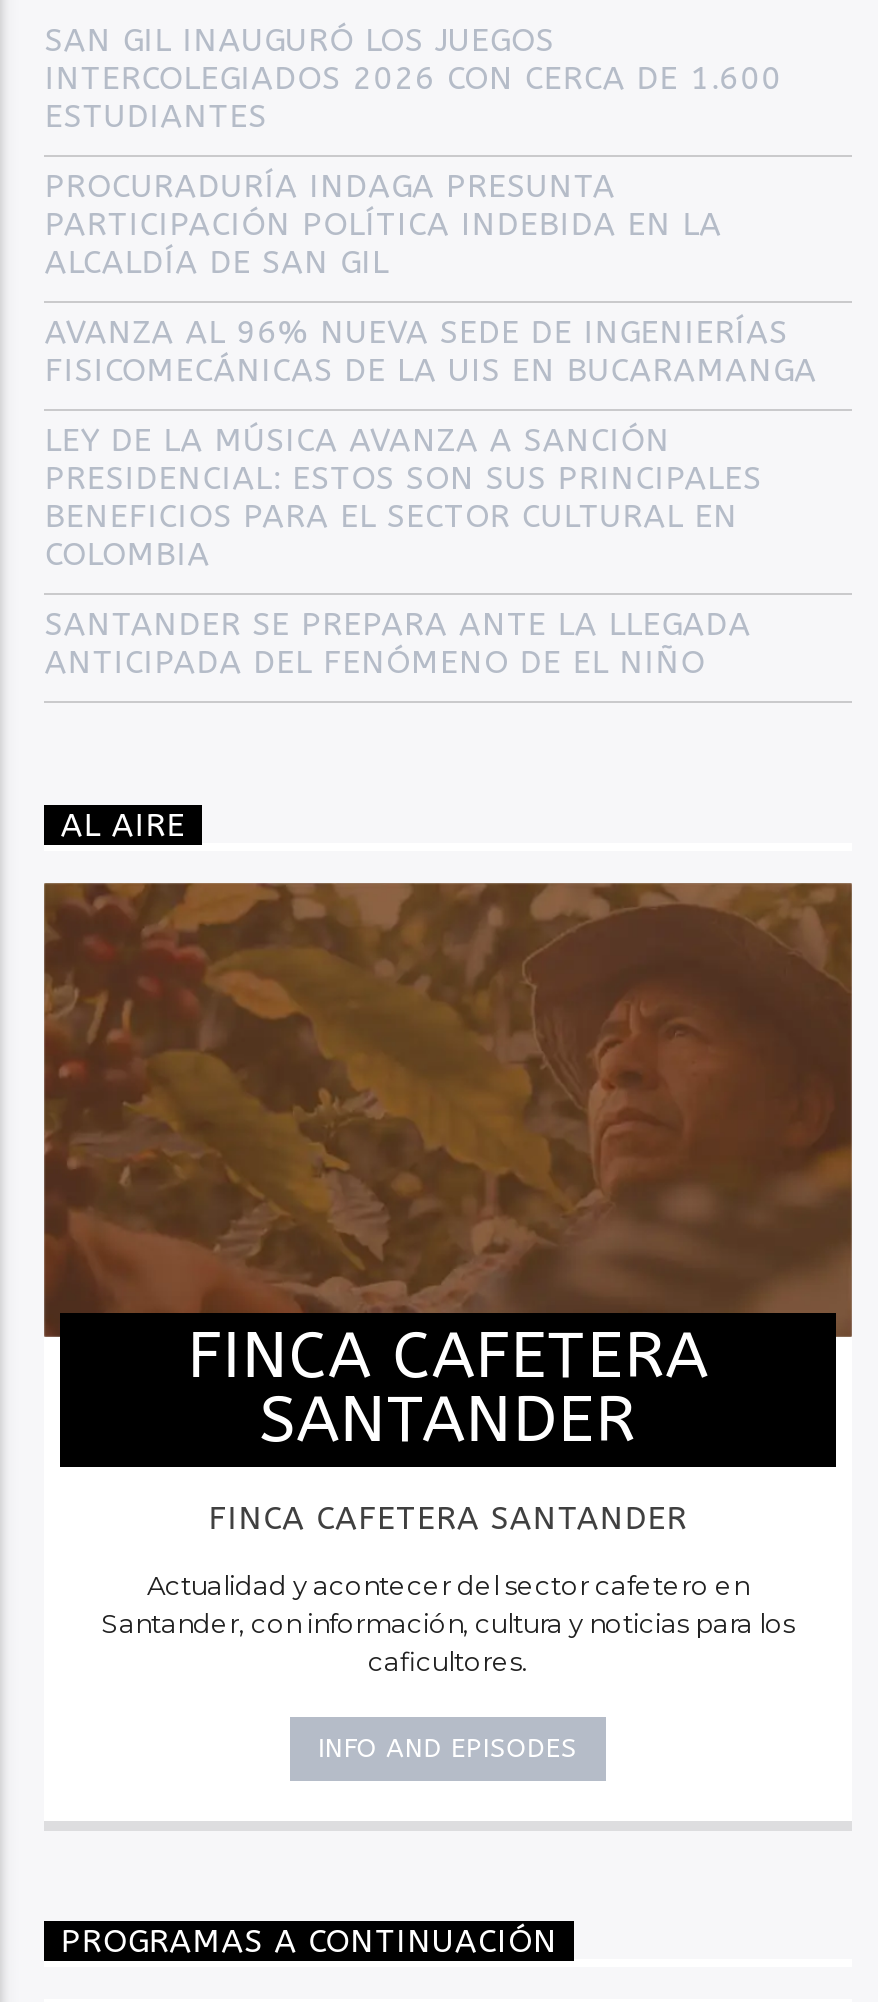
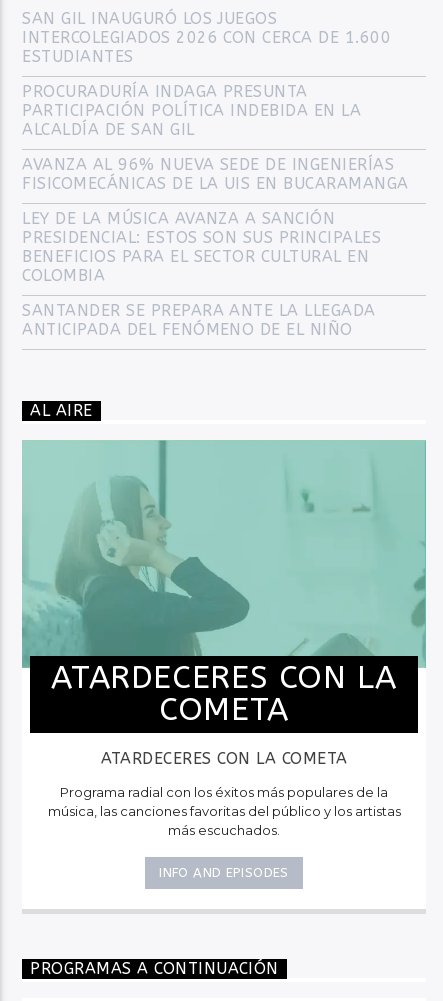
[42,881,854,1459] [image] | FINCA CAFETERA | SANTANDER -> [21,440,427,728] [image] | ATARDECERES CON LA | COMETA
[208,1499,688,1537] FINCA CAFETERA SANTANDER -> [100,748,347,767] ATARDECERES CON LA COMETA
[101,1569,795,1677] Actualidad y acontecer del sector cafetero en | Santander, con información, cultura y noticias para los | caficultores. -> [47,783,400,837] Programa radial con los éxitos más populares de la | música, las canciones favoritas del público y los artistas | más escuchados.

